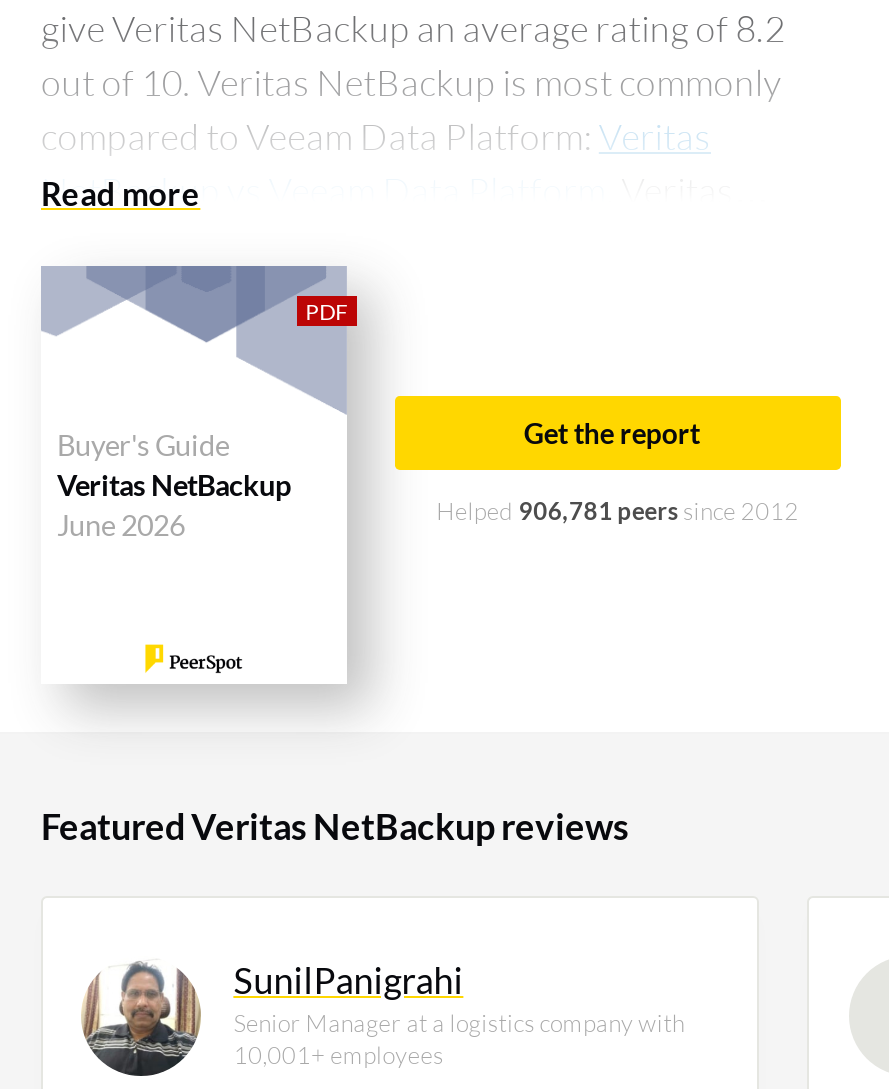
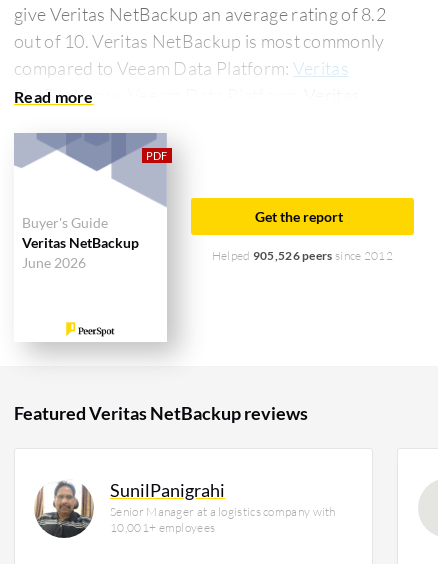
[436,496,799,526] Helped 906,781 peers since 2012 -> [212,248,393,263] Helped 905,526 peers since 2012

